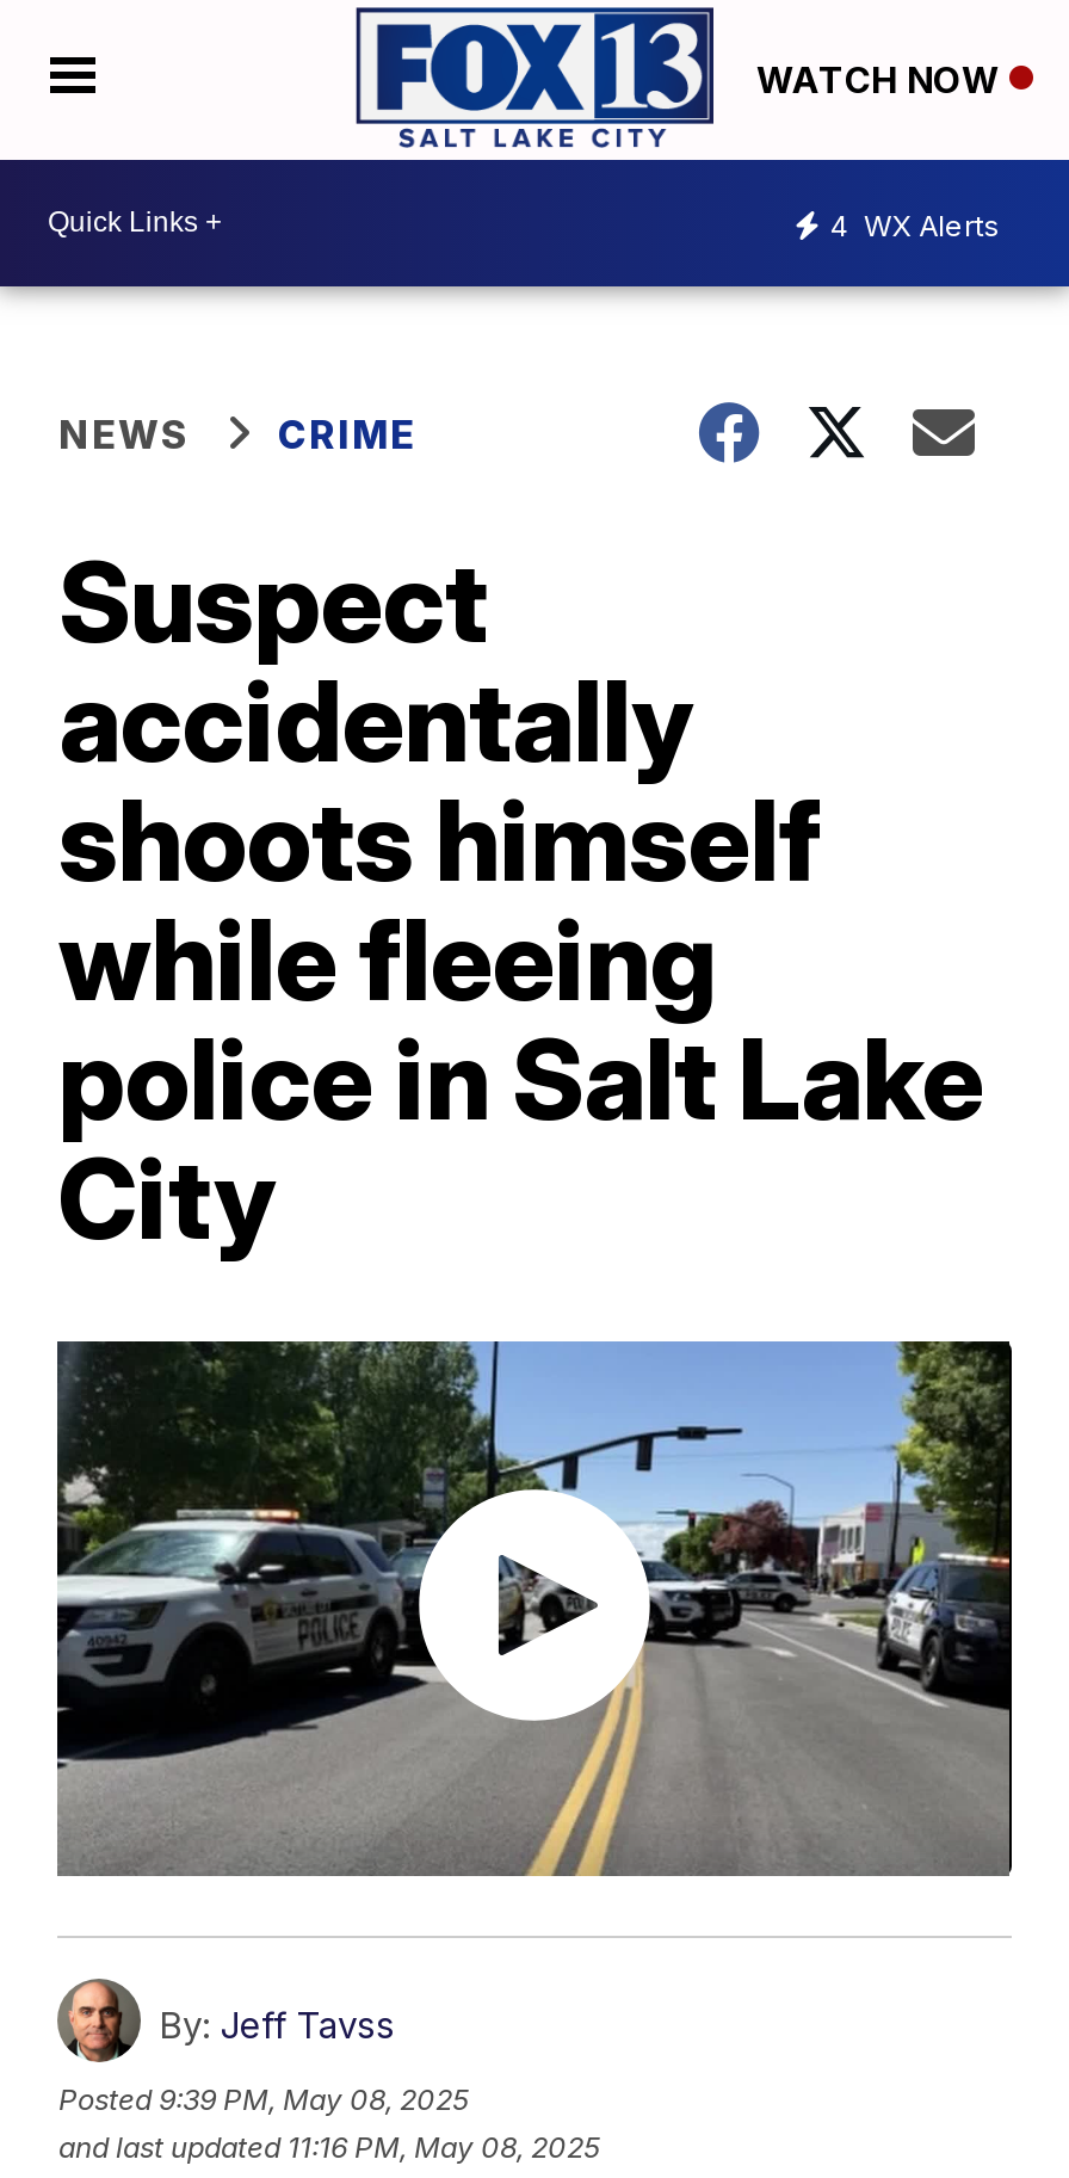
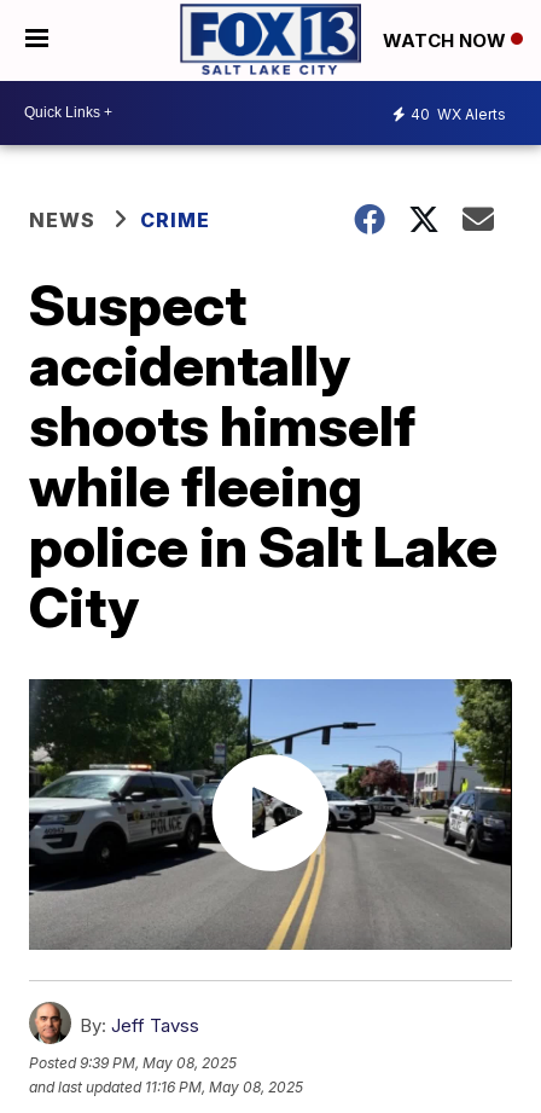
[830,208,1000,244] 4 WX Alerts -> [411,105,506,124] 40 WX Alerts

